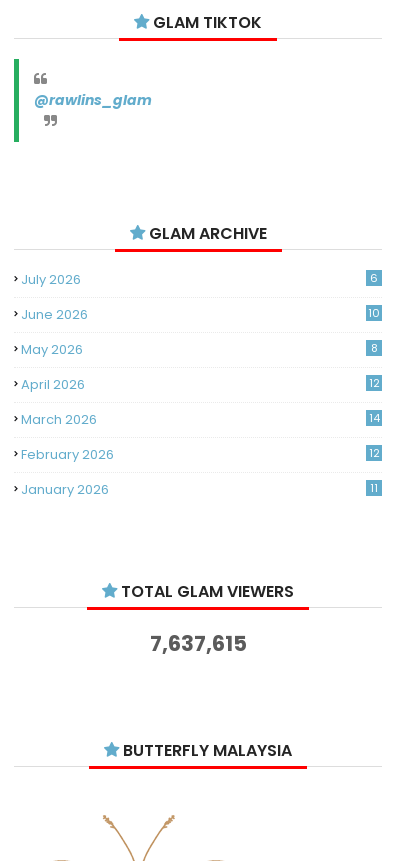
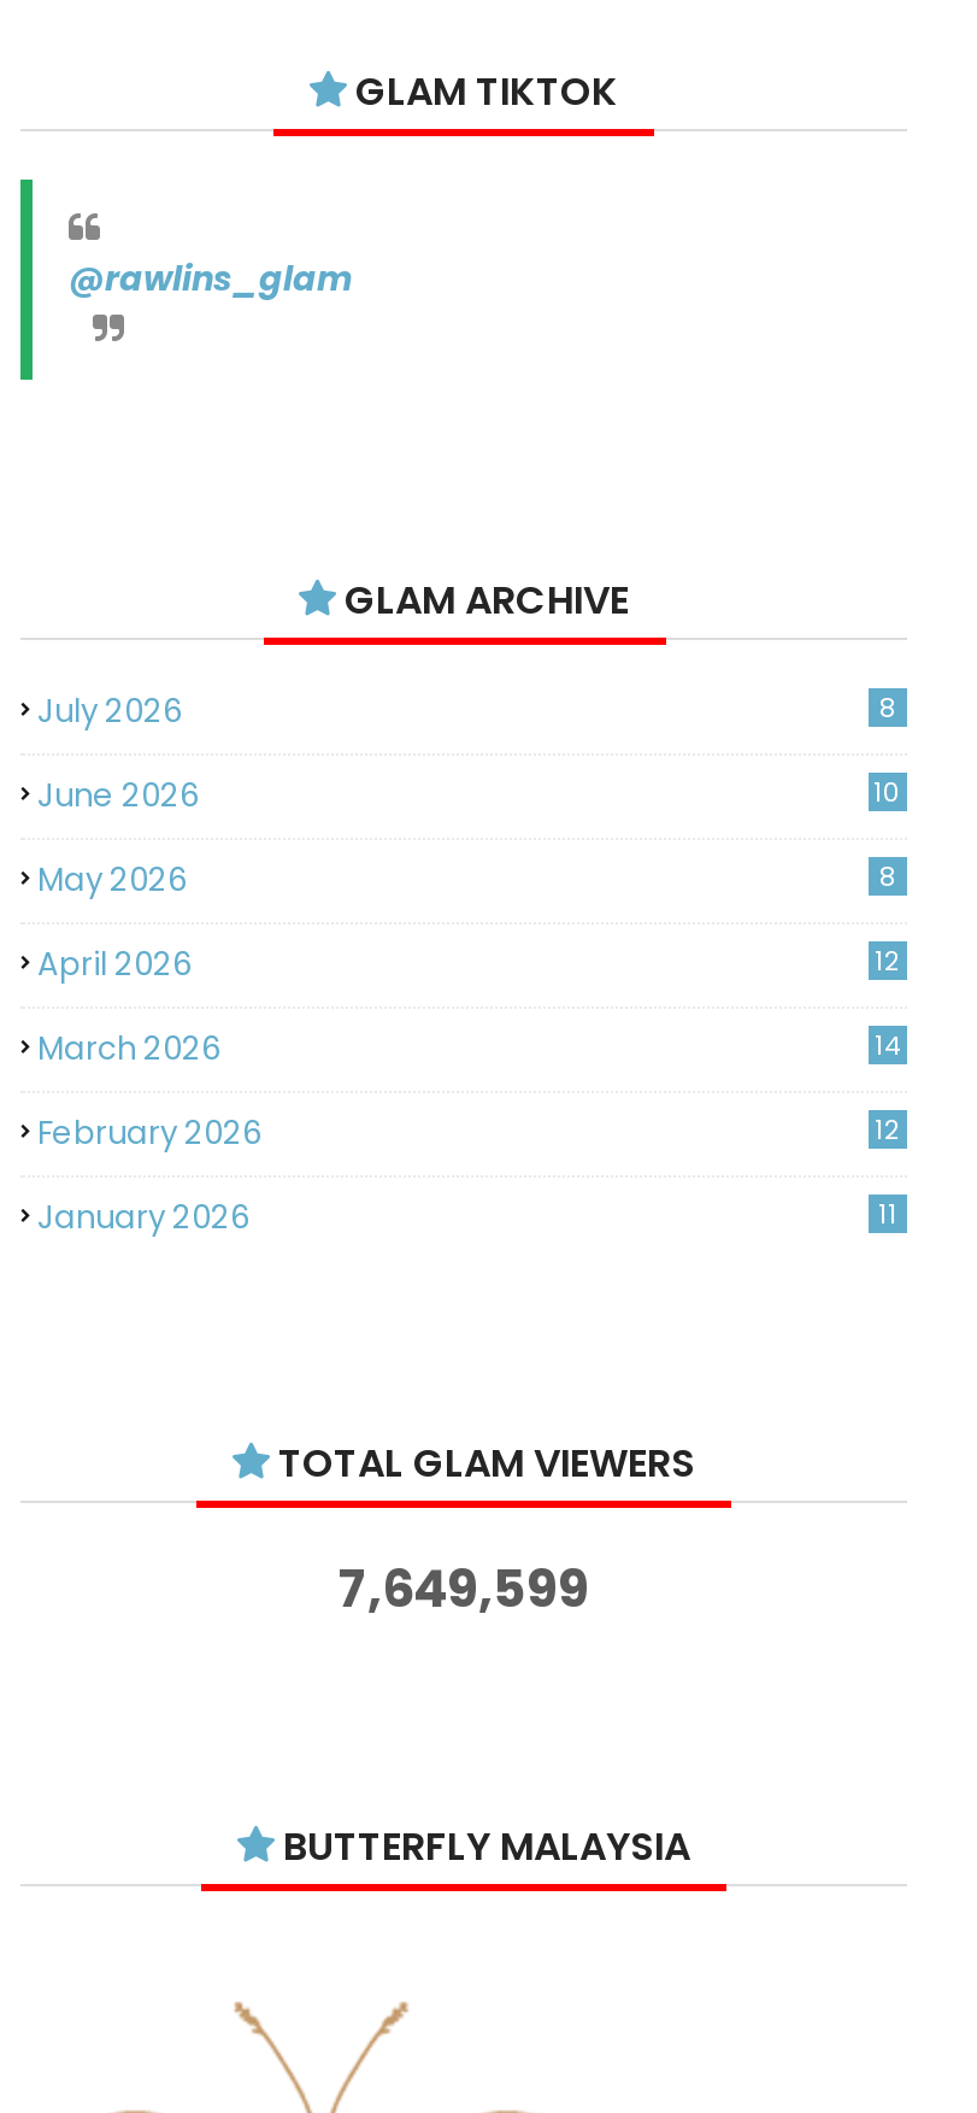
[370,270,378,286] 6 -> [879,688,896,727] 8
[149,629,246,658] 7,637,615 -> [339,1554,589,1624] 7,649,599

